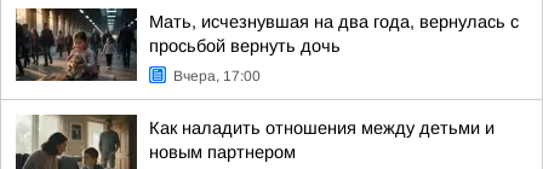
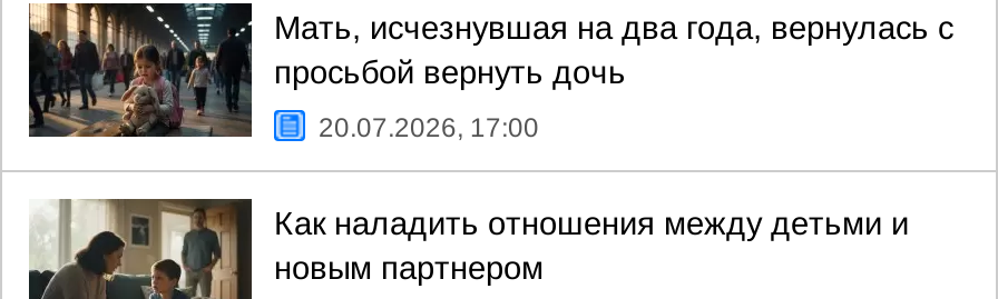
[173,68,261,84] Вчера, 17:00 -> [319,112,539,143] 20.07.2026, 17:00

